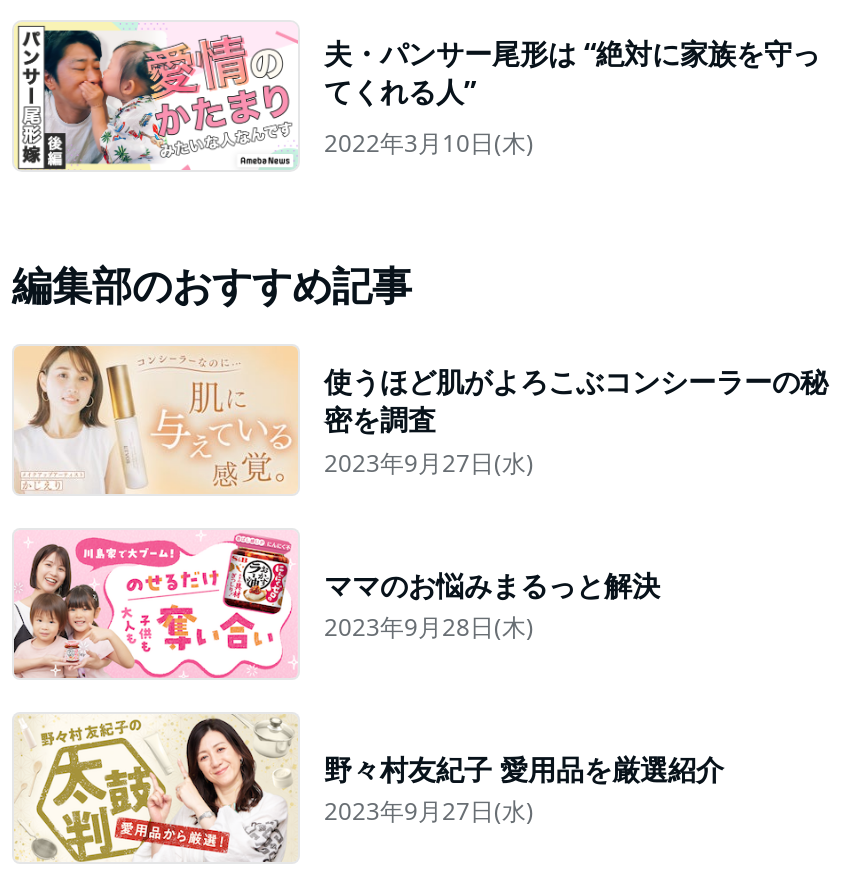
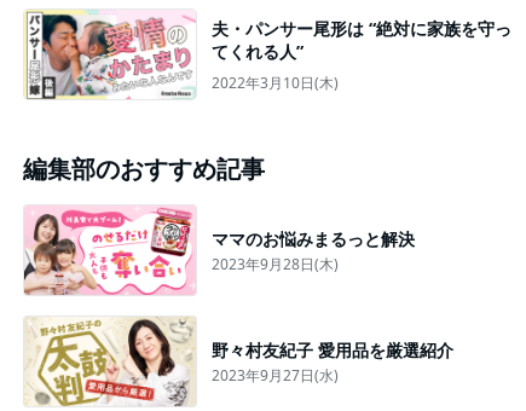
[14,344,828,494] [image] | 使うほど肌がよろこぶコンシーラーの秘 | 密を調査 | 2023年9月27日(水) -> none

